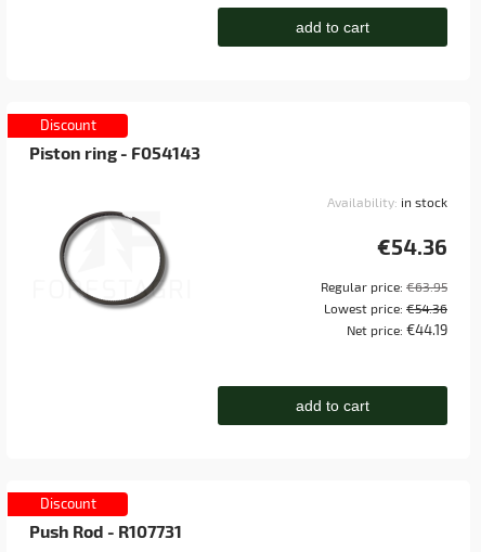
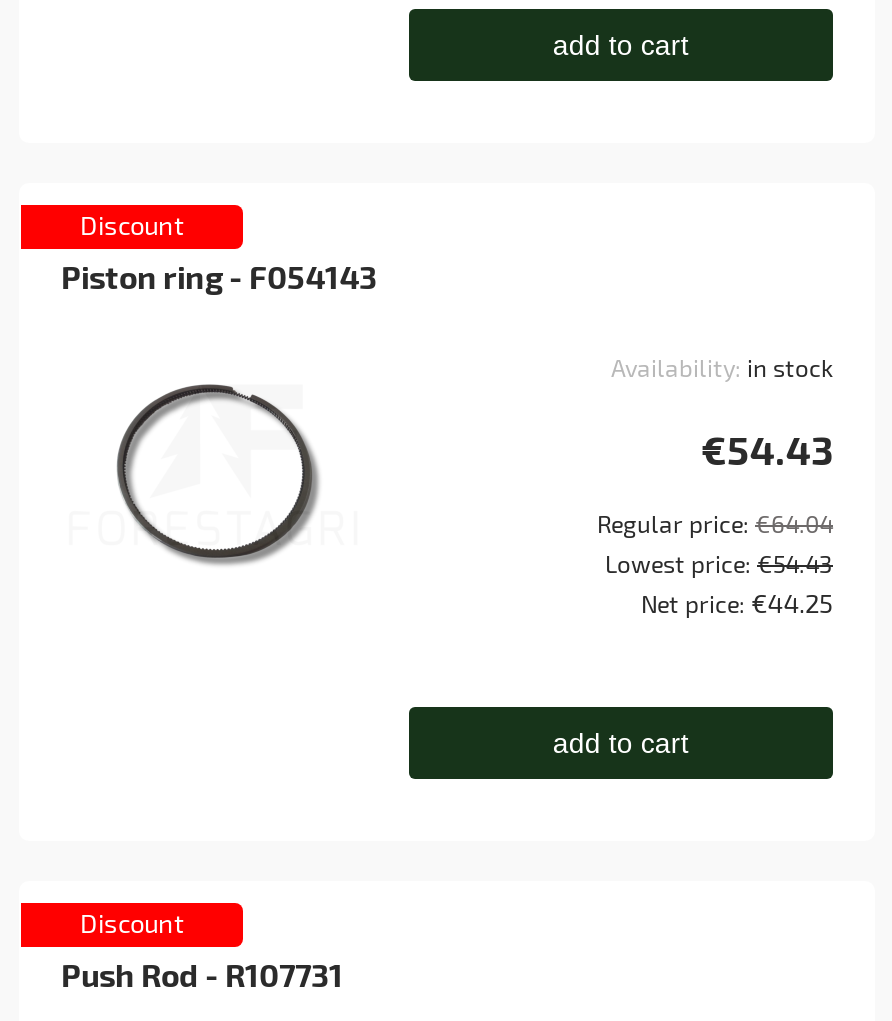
[377,233,447,259] €54.36 -> [701,424,833,472] €54.43
[321,278,447,294] Regular price: €63.95 -> [597,508,833,536] Regular price: €64.04
[324,301,447,316] Lowest price: €54.36 -> [605,549,833,577] Lowest price: €54.43
[347,321,447,338] Net price: €44.19 -> [641,587,833,619] Net price: €44.25

